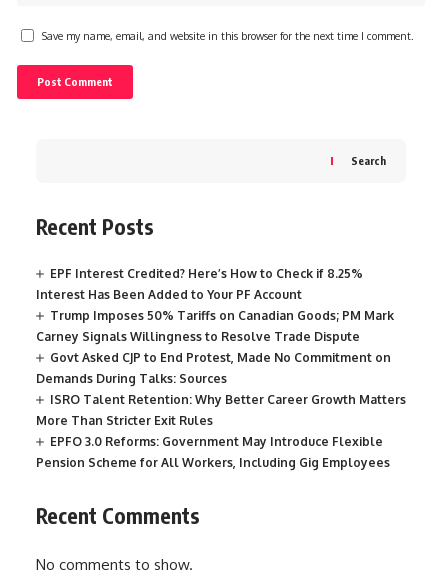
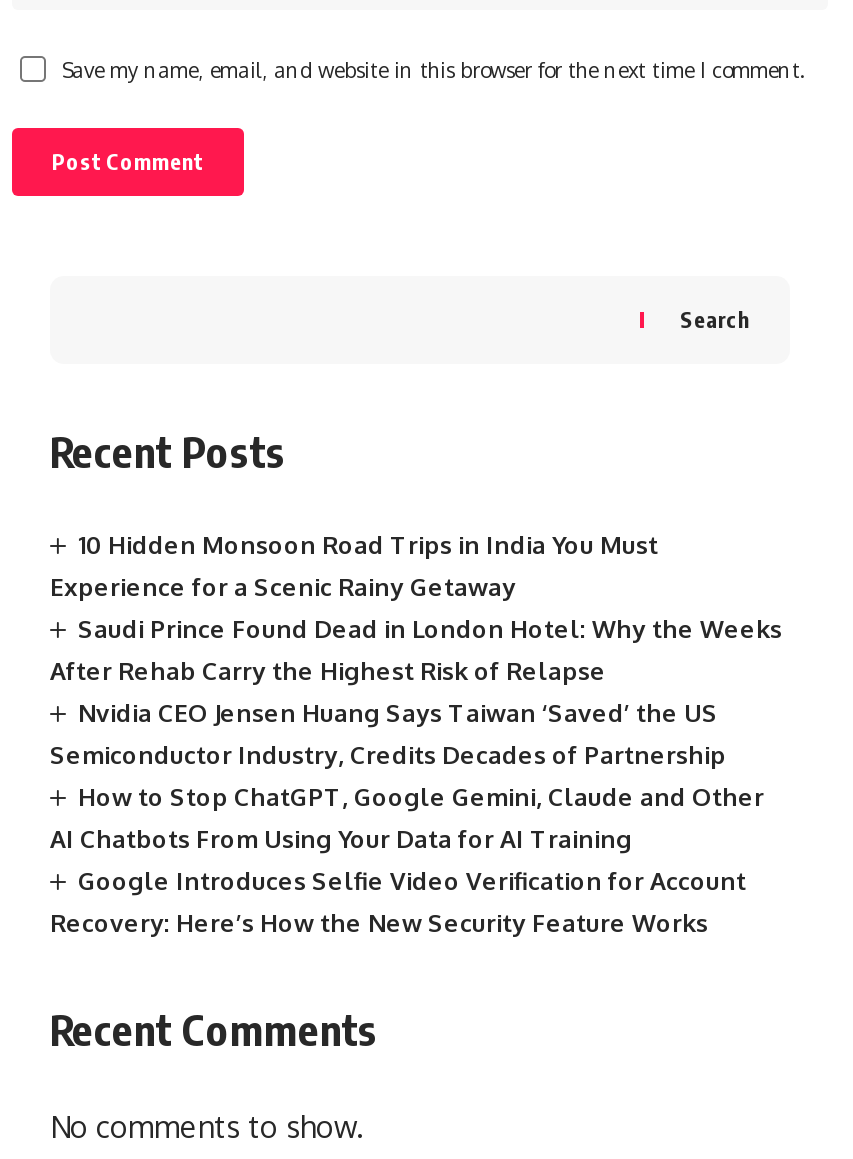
[36,266,406,470] EPF Interest Credited? Here’s How to Check if 8.25% | Interest Has Been Added to Your PF Account | Trump Imposes 50% Tariffs on Canadian Goods; PM Mark | Carney Signals Willingness to Resolve Trade Dispute | Govt Asked CJP to End Protest, Made No Commitment on | Demands During Talks: Sources | ISRO Talent Retention: Why Better Career Growth Matters | More Than Stricter Exit Rules | EPFO 3.0 Reforms: Government May Introduce Flexible | Pension Scheme for All Workers, Including Gig Employees -> [50,531,782,939] 10 Hidden Monsoon Road Trips in India You Must | Experience for a Scenic Rainy Getaway | Saudi Prince Found Dead in London Hotel: Why the Weeks | After Rehab Carry the Highest Risk of Relapse | Nvidia CEO Jensen Huang Says Taiwan ‘Saved’ the US | Semiconductor Industry, Credits Decades of Partnership | How to Stop ChatGPT, Google Gemini, Claude and Other | AI Chatbots From Using Your Data for AI Training | Google Introduces Selfie Video Verification for Account | Recovery: Here’s How the New Security Feature Works

